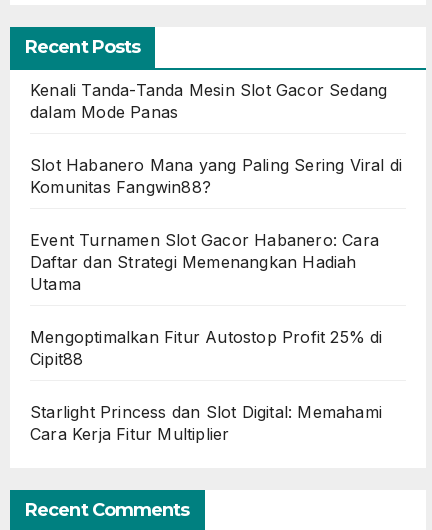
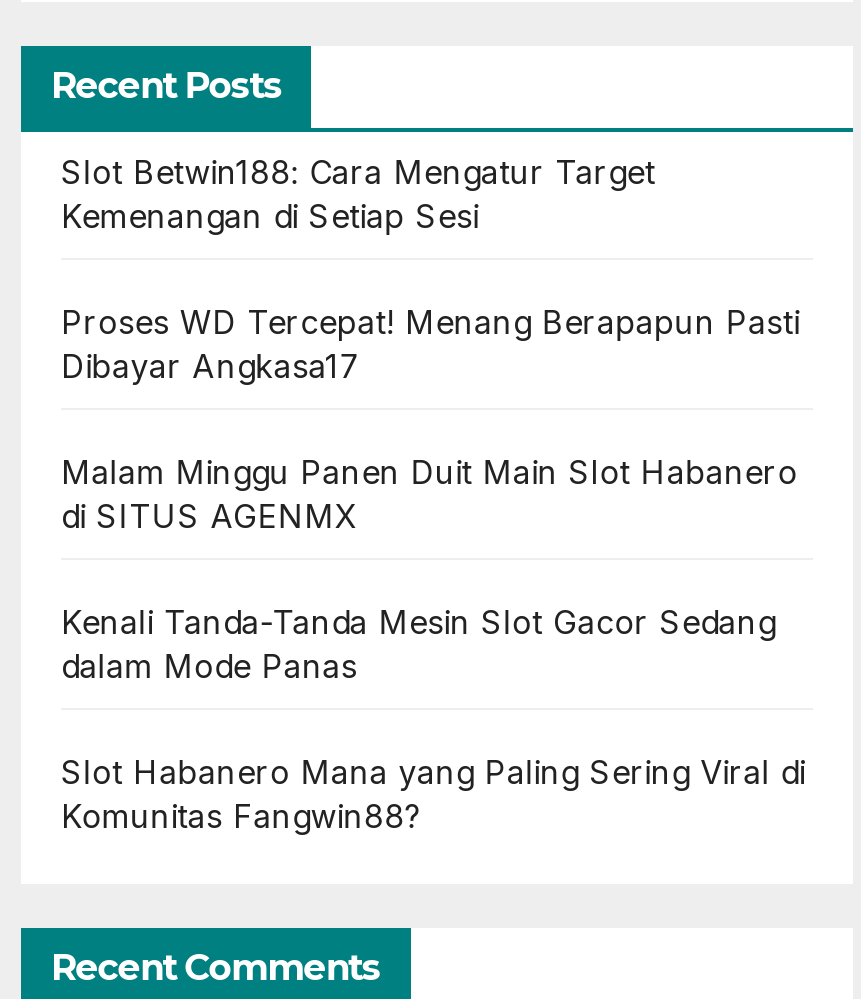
none -> [61,152,800,536] Slot Betwin188: Cara Mengatur Target | Kemenangan di Setiap Sesi | Proses WD Tercepat! Menang Berapapun Pasti | Dibayar Angkasa17 | Malam Minggu Panen Duit Main Slot Habanero | di SITUS AGENMX
moved [30,80,402,197] -> [61,602,805,836]: Kenali Tanda-Tanda Mesin Slot Gacor Sedang | dalam Mode Panas | Slot Habanero Mana yang Paling Sering Viral di | Komunitas Fangwin88?
[30,230,383,444] Event Turnamen Slot Gacor Habanero: Cara | Daftar dan Strategi Memenangkan Hadiah | Utama | Mengoptimalkan Fitur Autostop Profit 25% di | Cipit88 | Starlight Princess dan Slot Digital: Memahami | Cara Kerja Fitur Multiplier -> none

